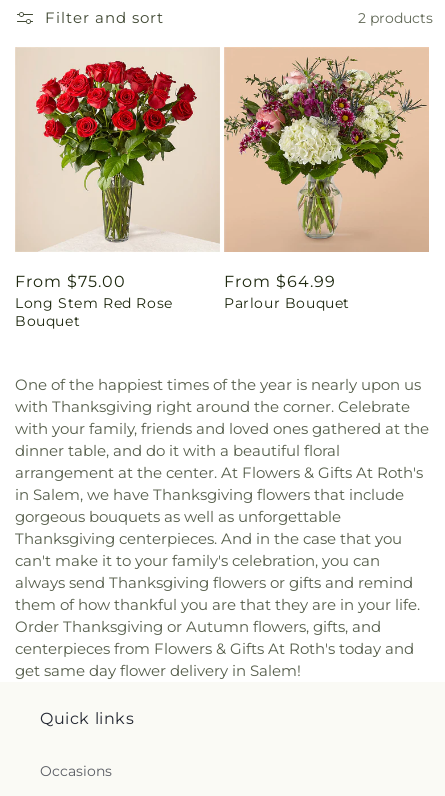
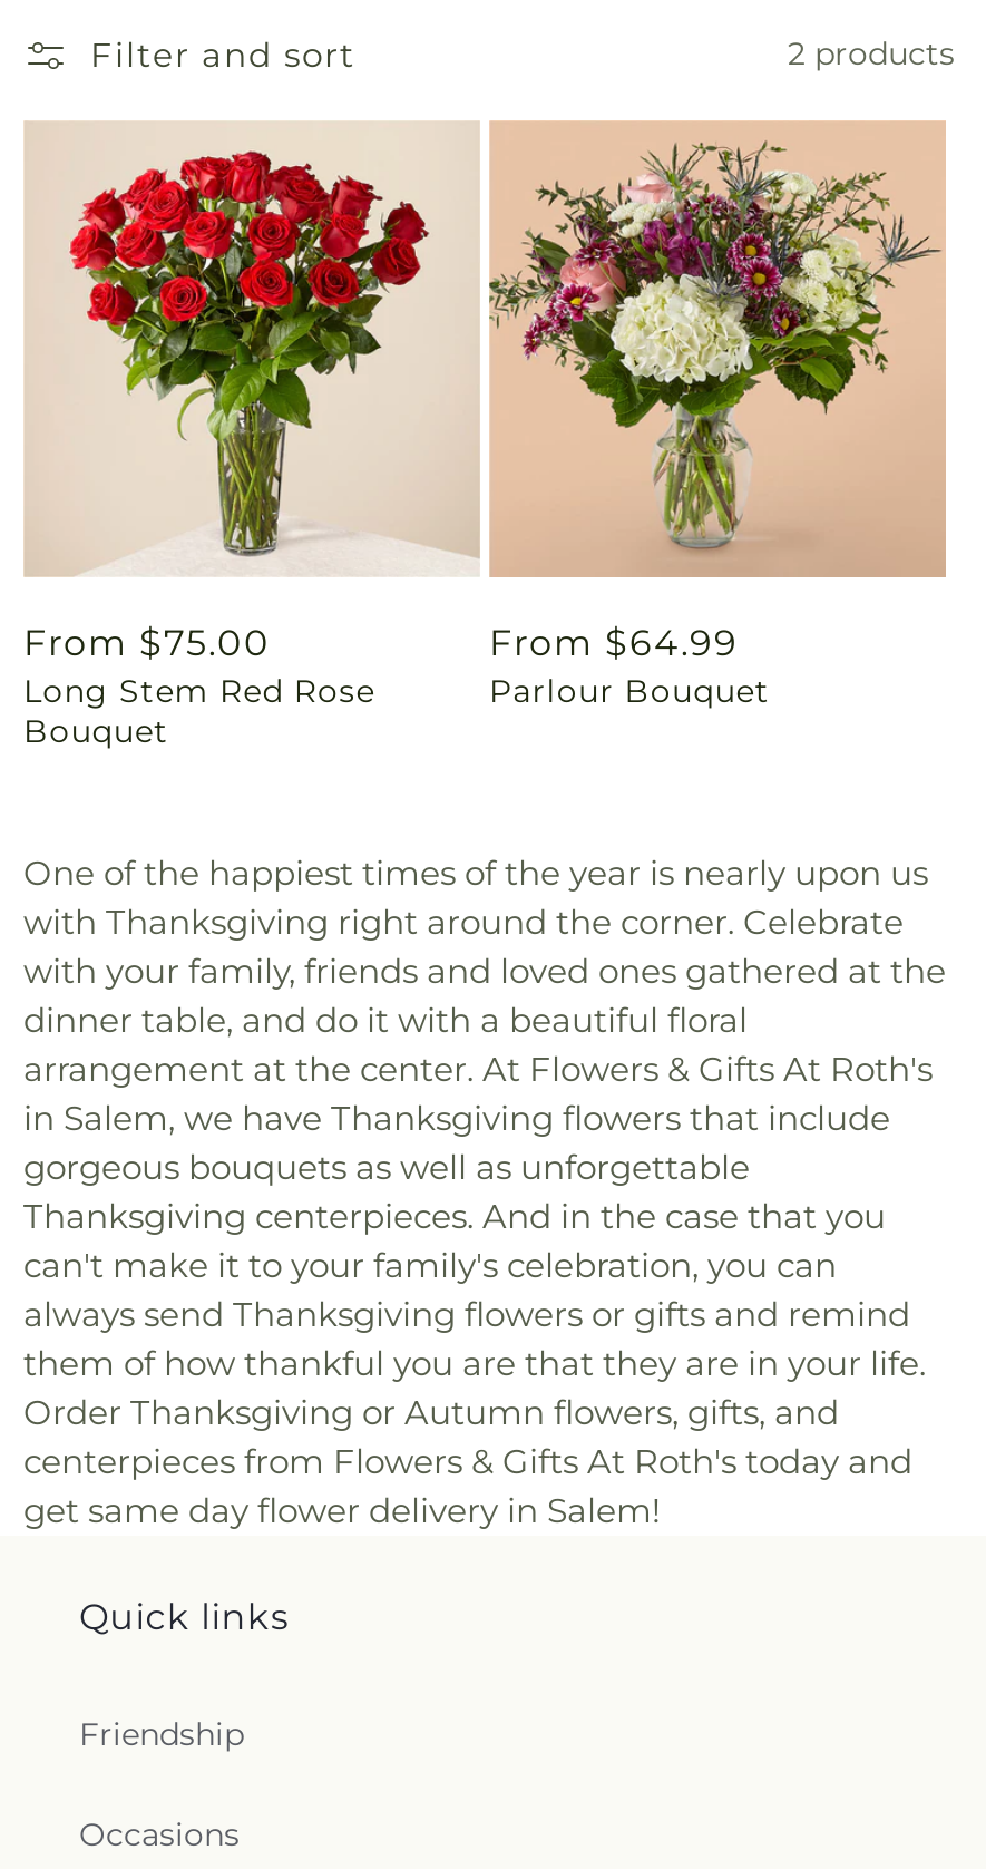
none -> [79,1715,244,1755] Friendship

